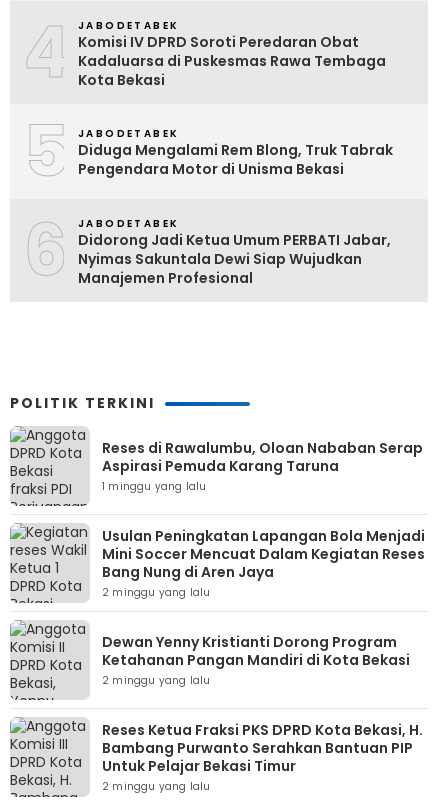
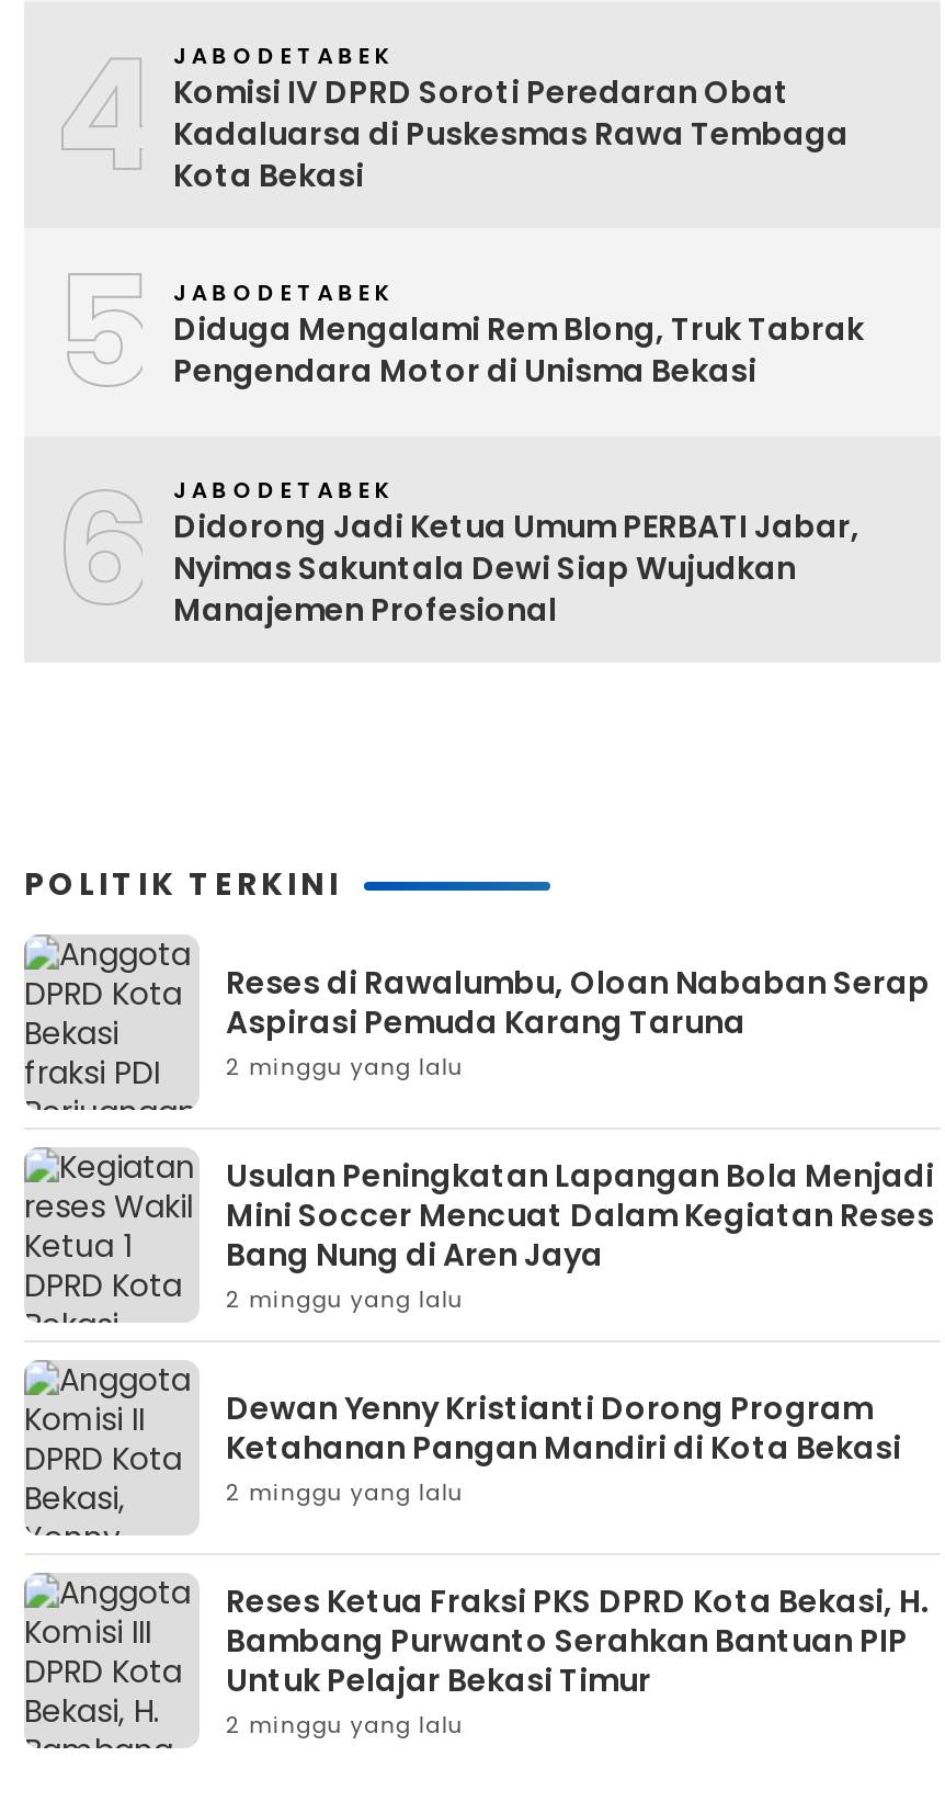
[102,479,207,494] 1 minggu yang lalu -> [226,1050,464,1083] 2 minggu yang lalu

